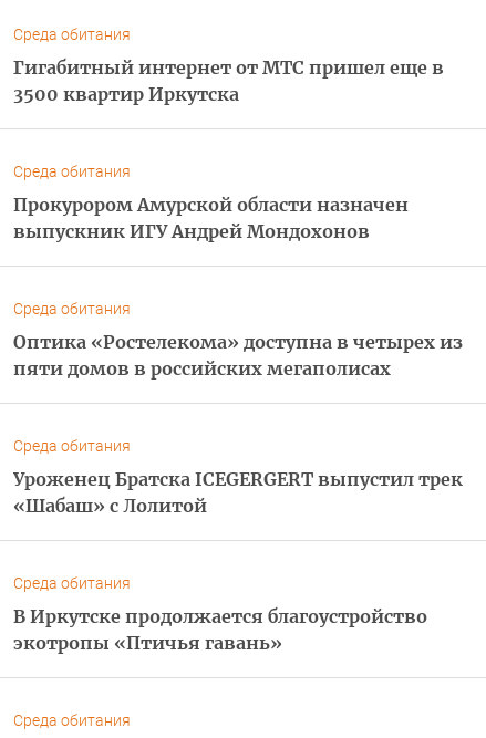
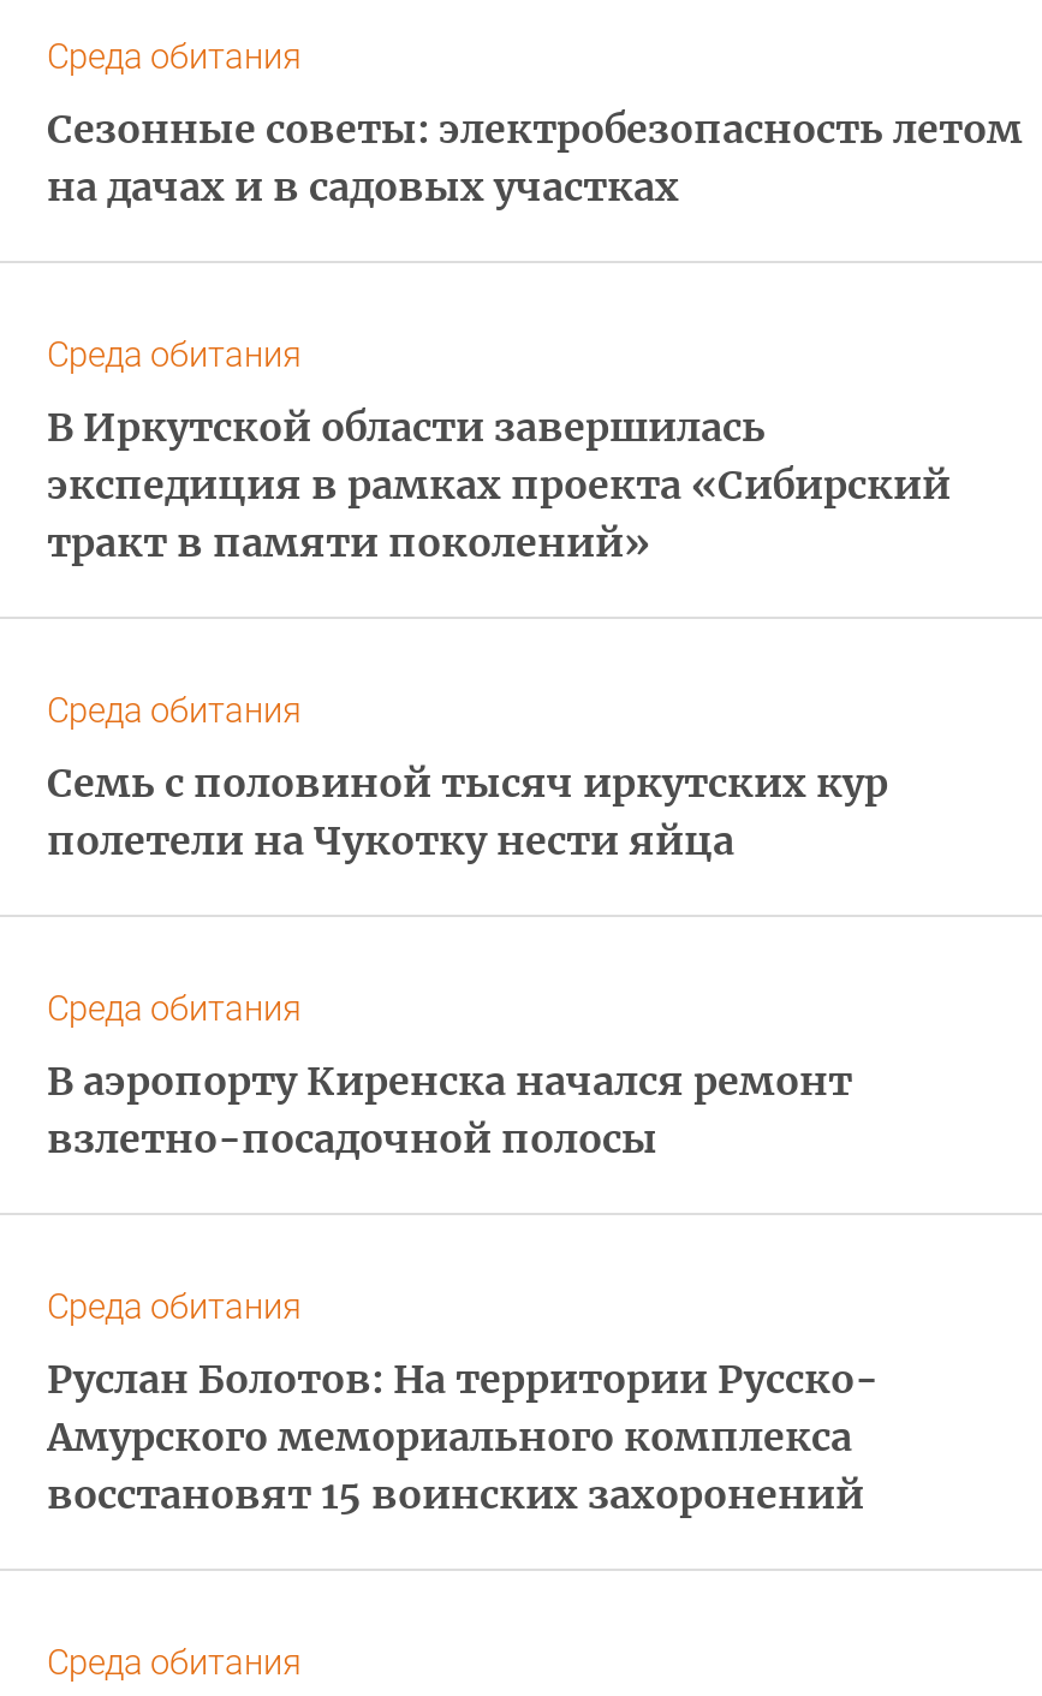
[13,57,444,105] Гигабитный интернет от МТС пришел еще в | 3500 квартир Иркутска -> [47,105,1023,211] Сезонные советы: электробезопасность летом | на дачах и в садовых участках
[13,194,409,243] Прокурором Амурской области назначен | выпускник ИГУ Андрей Мондохонов -> [47,403,951,567] В Иркутской области завершилась | экспедиция в рамках проекта «Сибирский | тракт в памяти поколений»
[13,331,463,380] Оптика «Ростелекома» доступна в четырех из | пяти домов в российских мегаполисах -> [47,759,888,865] Семь с половиной тысяч иркутских кур | полетели на Чукотку нести яйца
[13,468,463,517] Уроженец Братска ICEGERGERT выпустил трек | «Шабаш» с Лолитой -> [47,1057,852,1163] В аэропорту Киренска начался ремонт | взлетно-посадочной полосы
[13,605,427,654] В Иркутске продолжается благоустройство | экотропы «Птичья гавань» -> [47,1355,879,1519] Руслан Болотов: На территории Русско- | Амурского мемориального комплекса | восстановят 15 воинских захоронений

